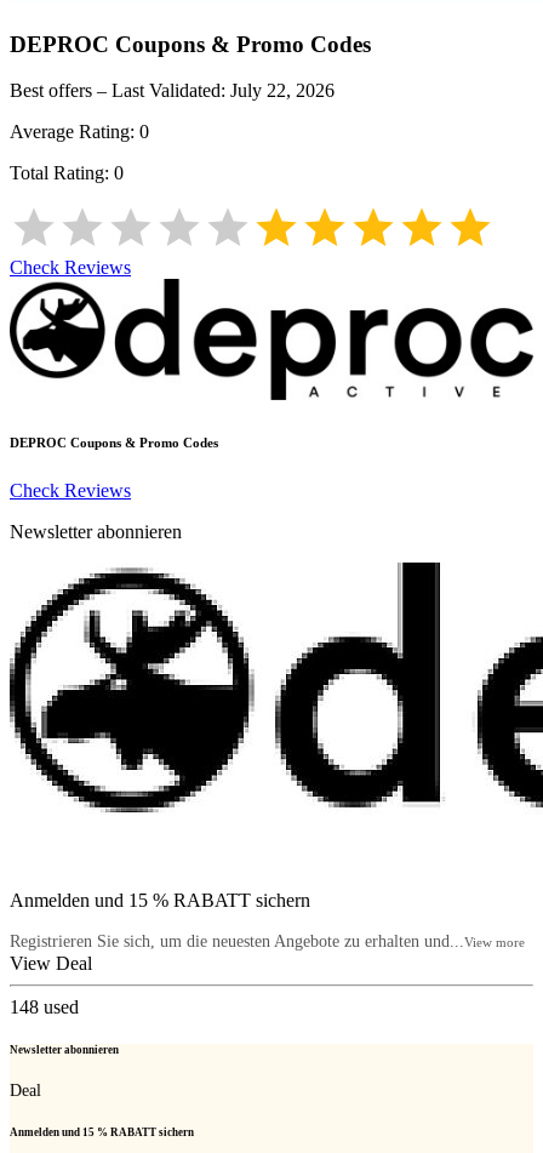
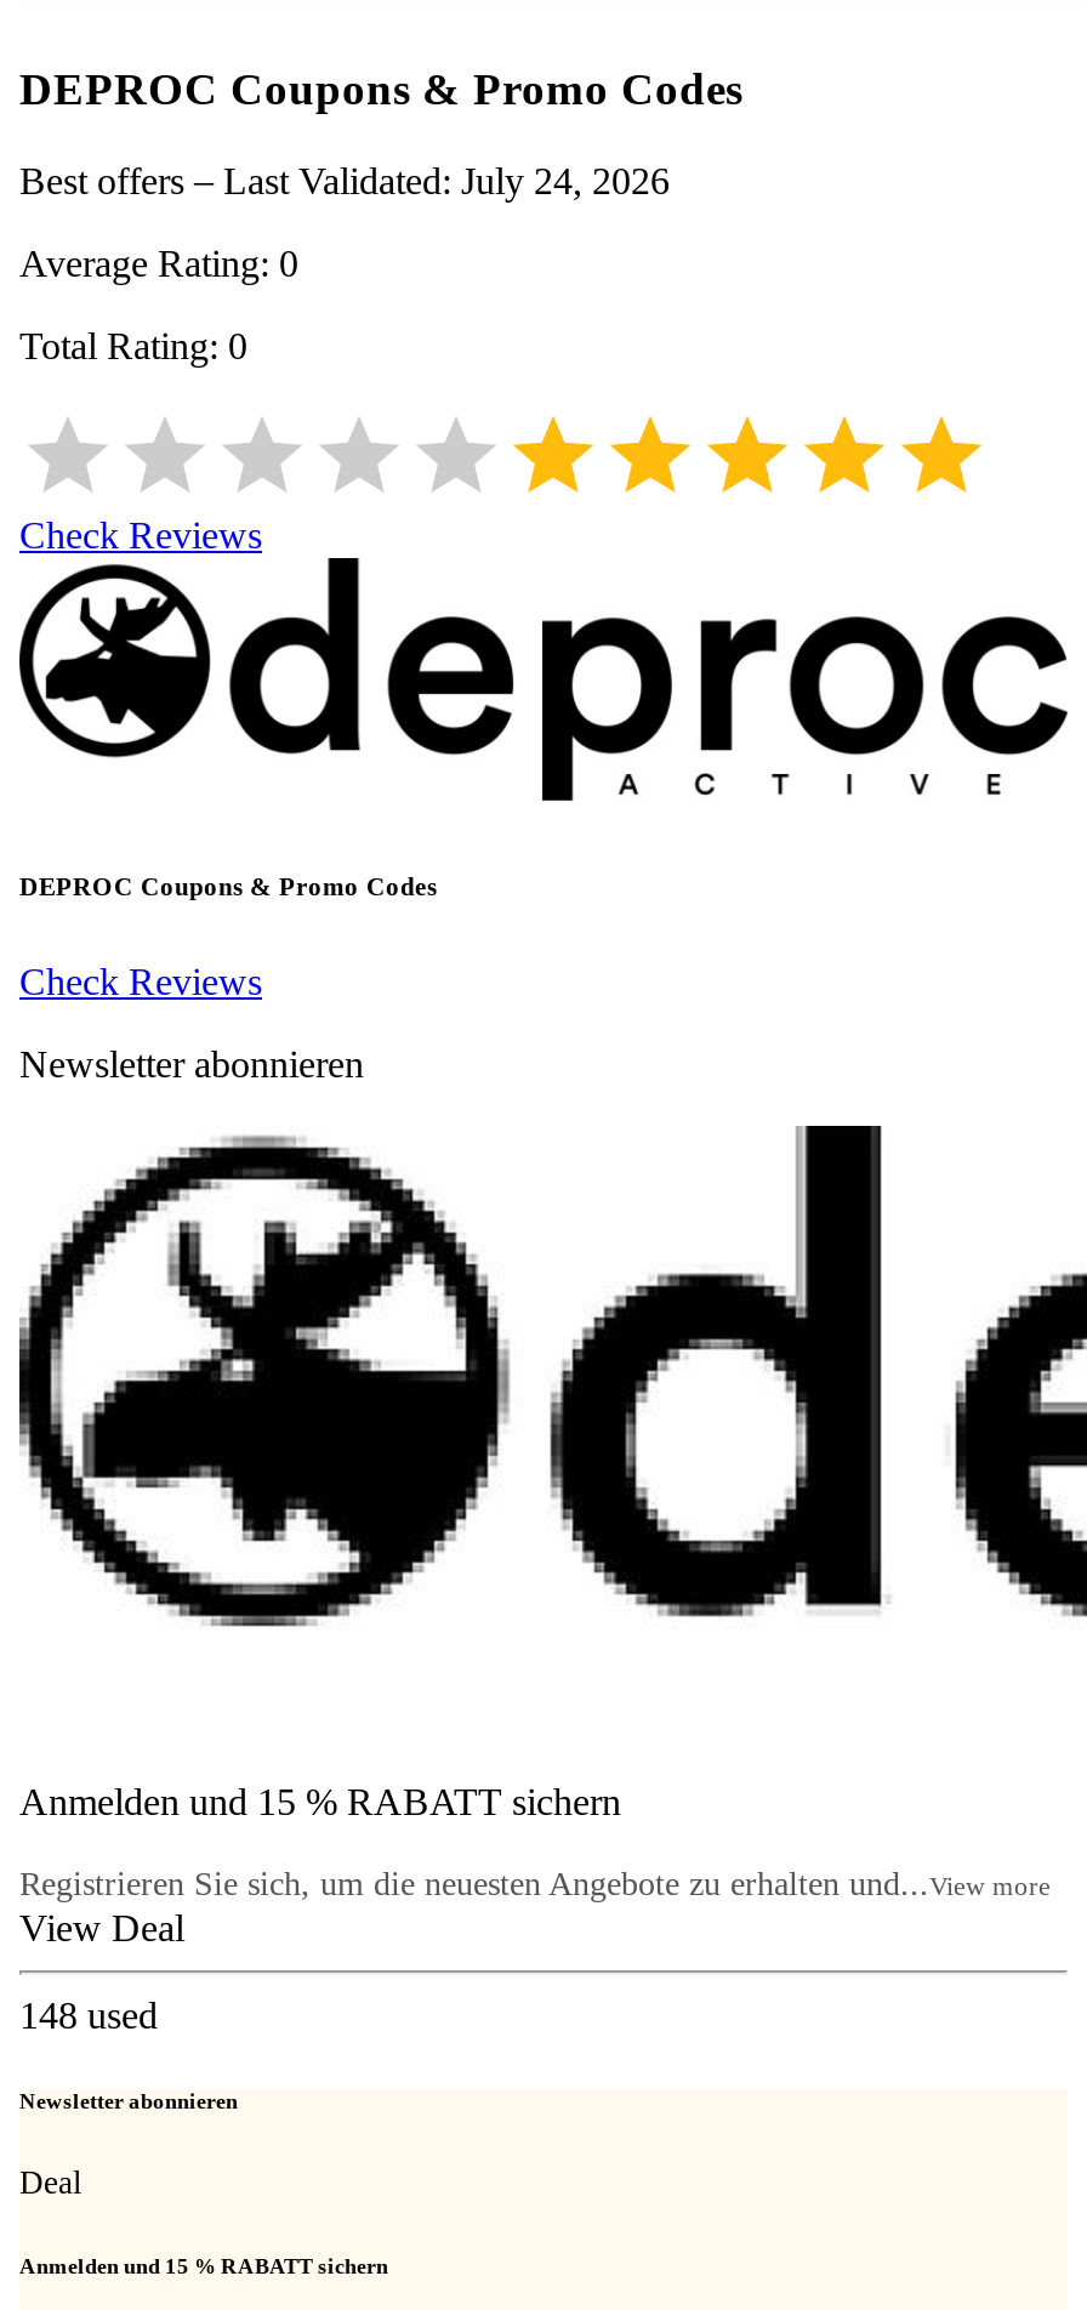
[10,81,335,101] Best offers – Last Validated: July 22, 2026 -> [19,161,670,202] Best offers – Last Validated: July 24, 2026

